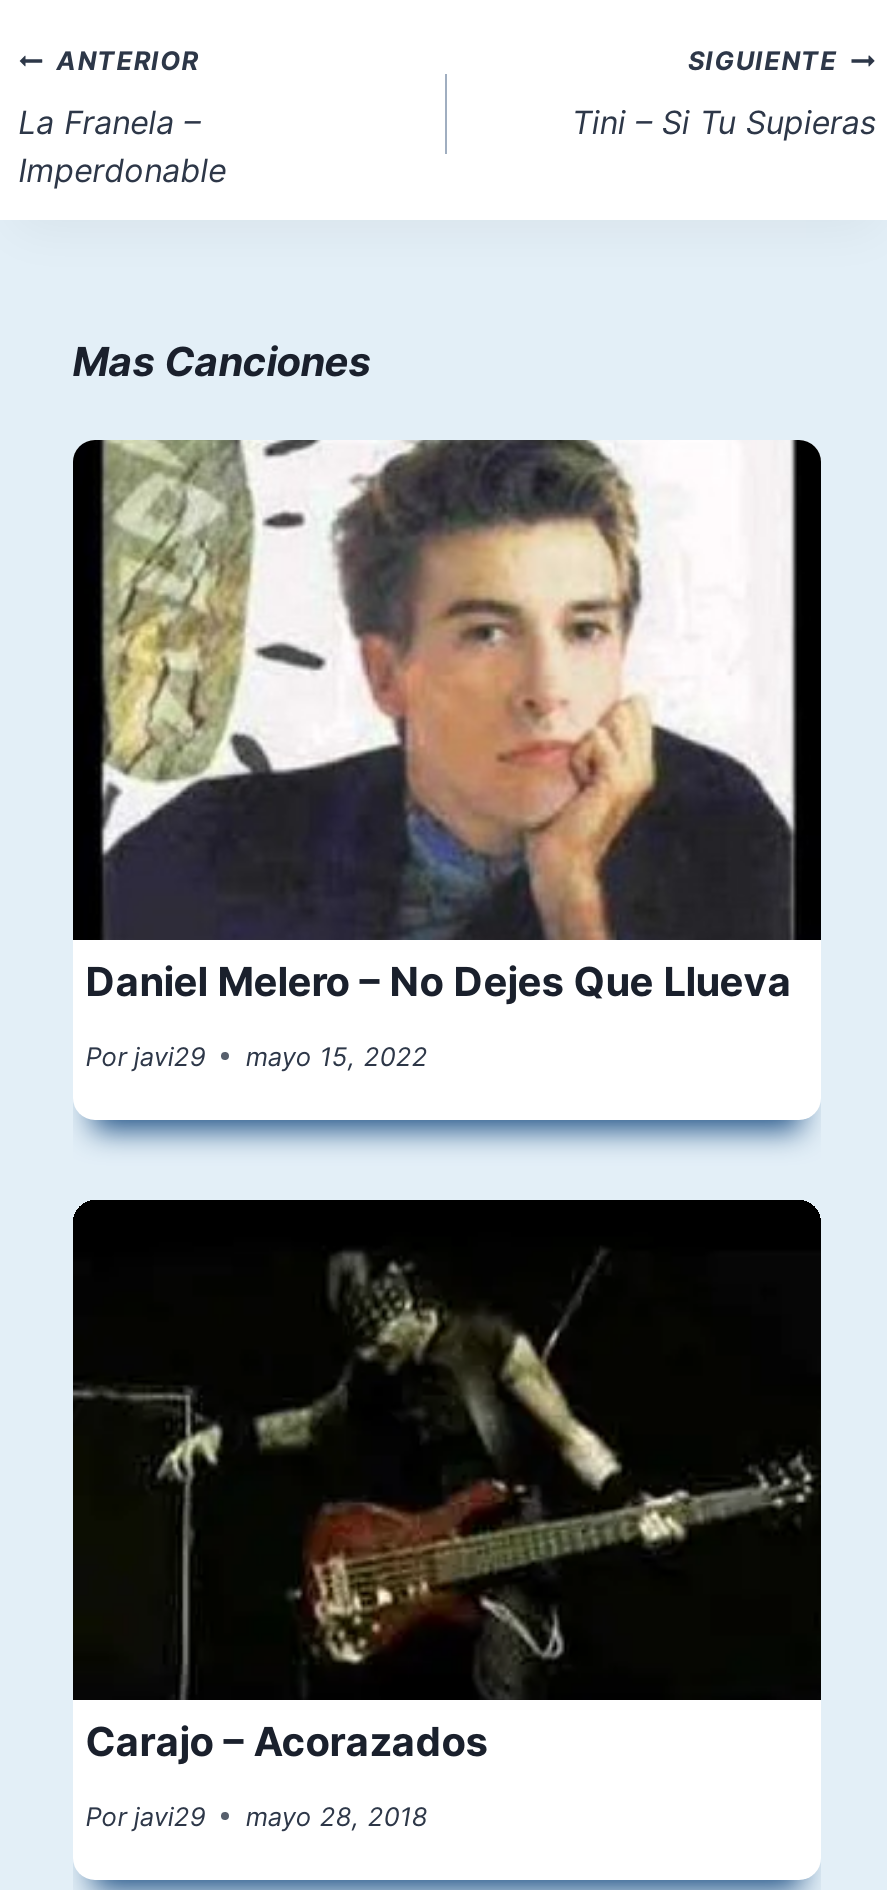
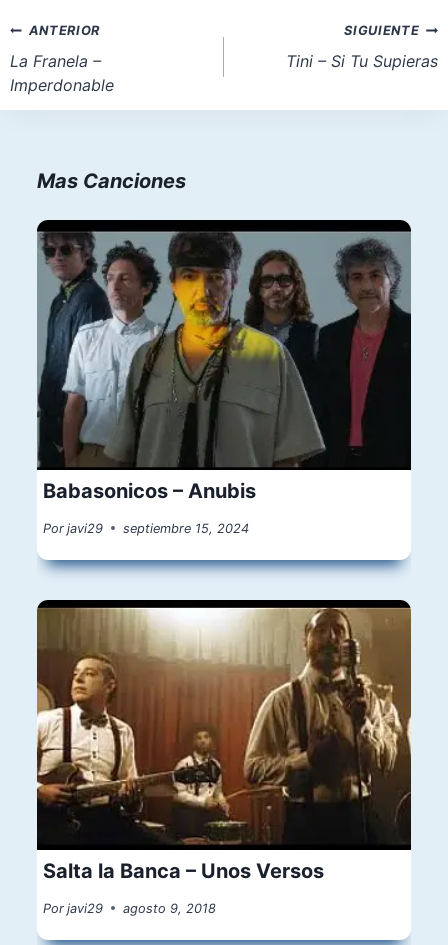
[71,438,821,1006] [image] | Daniel Melero – No Dejes Que Llueva -> [37,219,411,503] [image] | Babasonicos – Anubis
[85,1042,428,1072] Por javi29 mayo 15, 2022 -> [43,521,249,536] Por javi29 septiembre 15, 2024
[71,1214,823,1766] [image] | Carajo – Acorazados -> [36,607,412,883] [image] | Salta la Banca – Unos Versos
[85,1802,428,1832] Por javi29 mayo 28, 2018 -> [43,901,216,916] Por javi29 agosto 9, 2018

